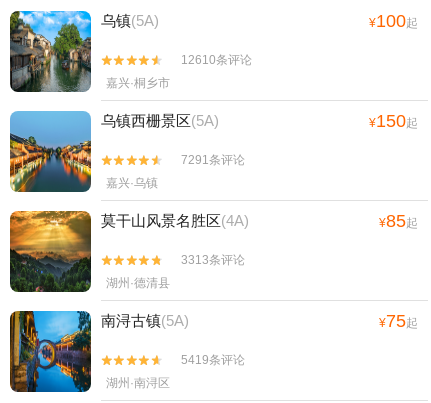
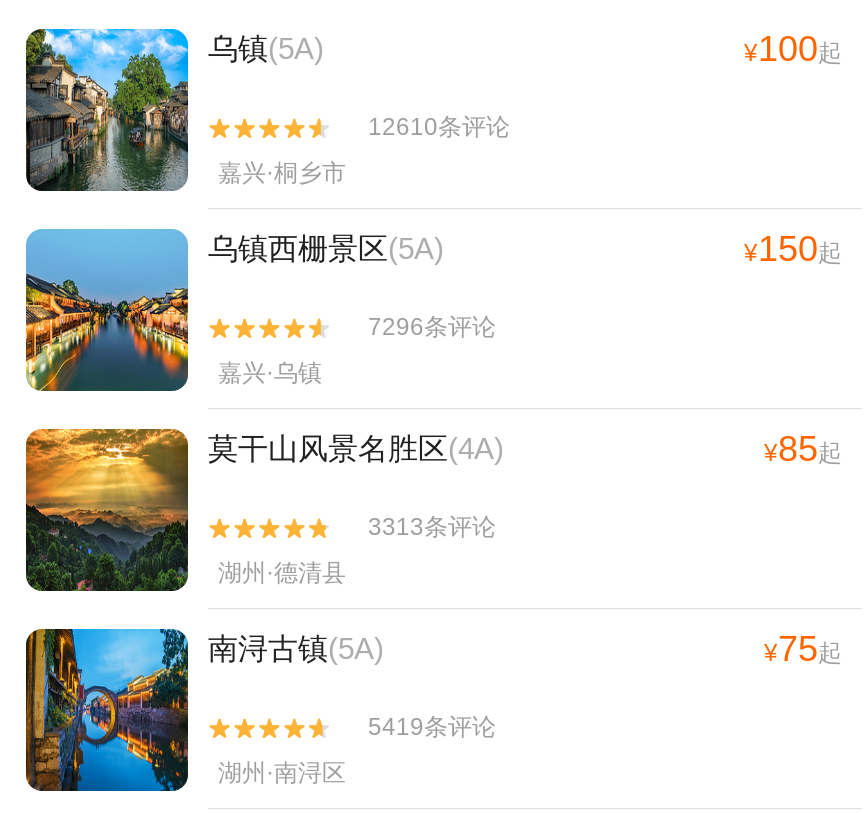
[181,153,245,167] 7291条评论 -> [368,312,496,340] 7296条评论

